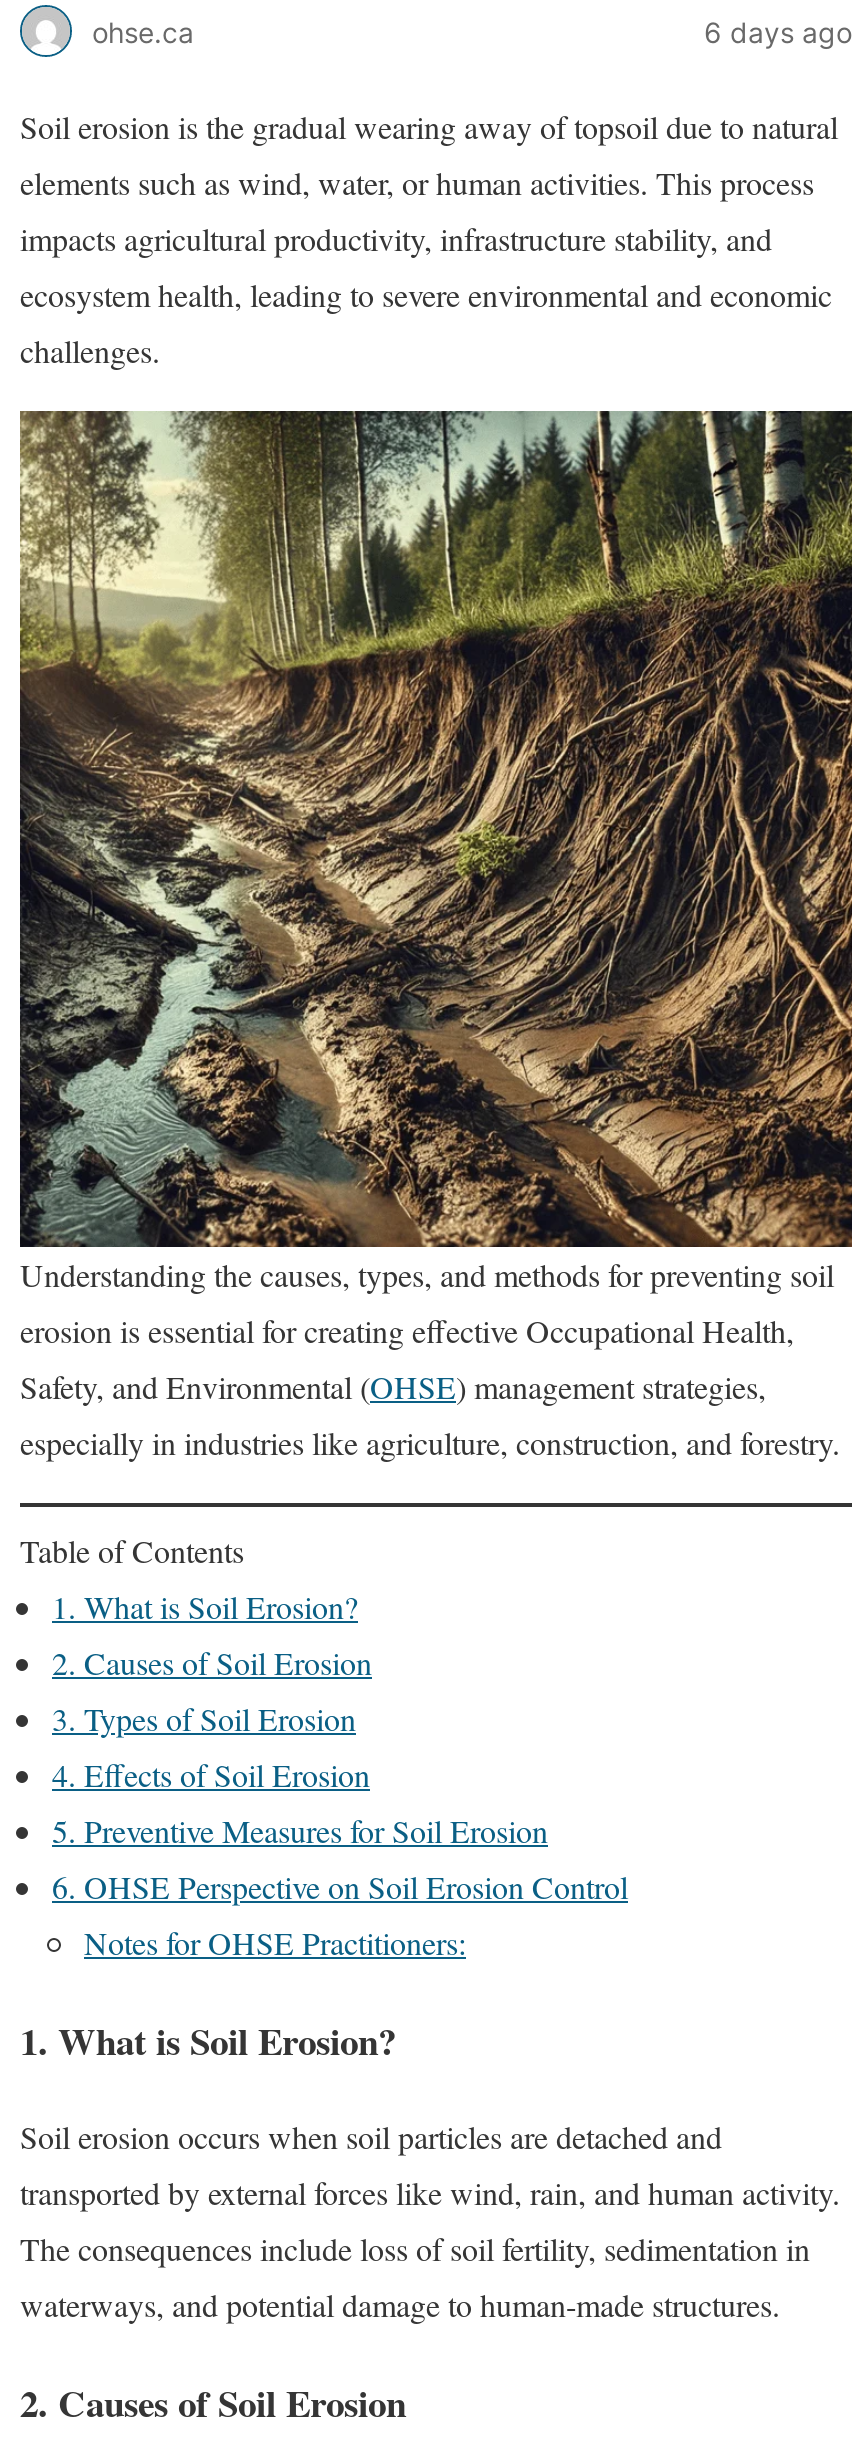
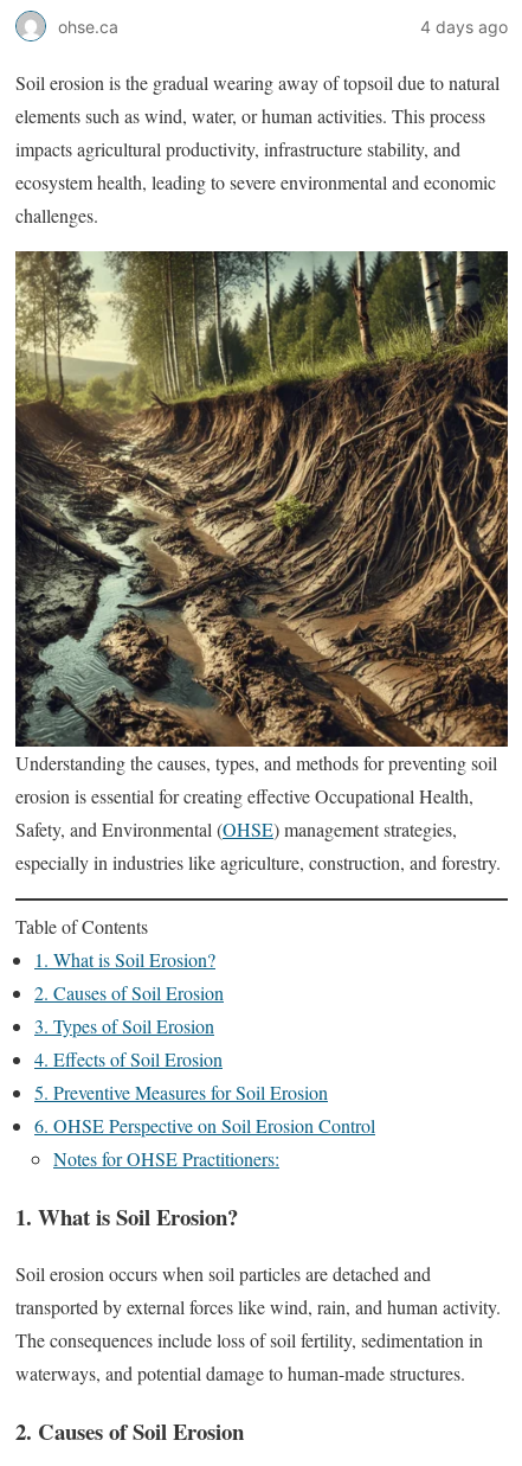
[704,14,852,48] 6 days ago -> [420,16,508,36] 4 days ago

